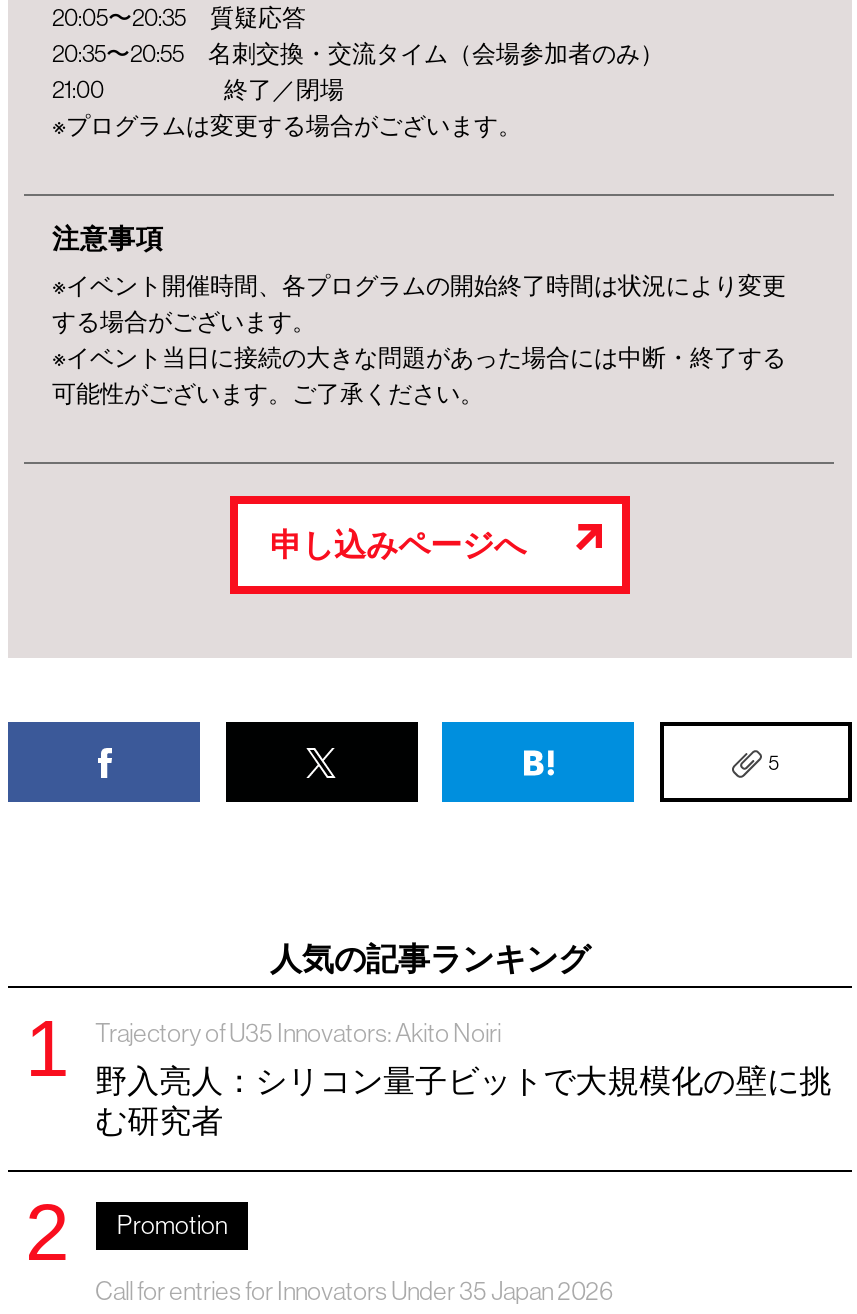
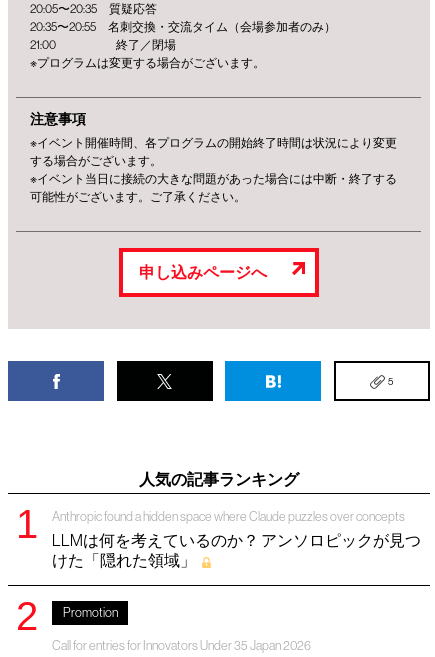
[95,1018,831,1138] Trajectory of U35 Innovators: Akito Noiri | 野入亮人：シリコン量子ビットで大規模化の壁に挑 | む研究者 -> [52,509,421,569] Anthropic found a hidden space where Claude puzzles over concepts | LLMは何を考えているのか？ アンソロピックが見つ | けた「隠れた領域」

